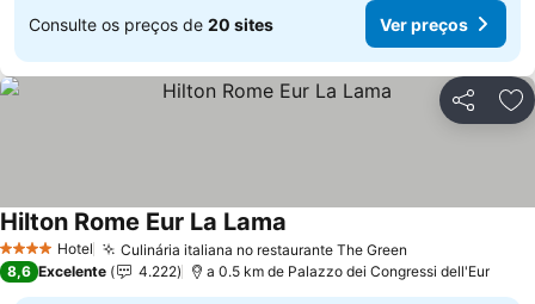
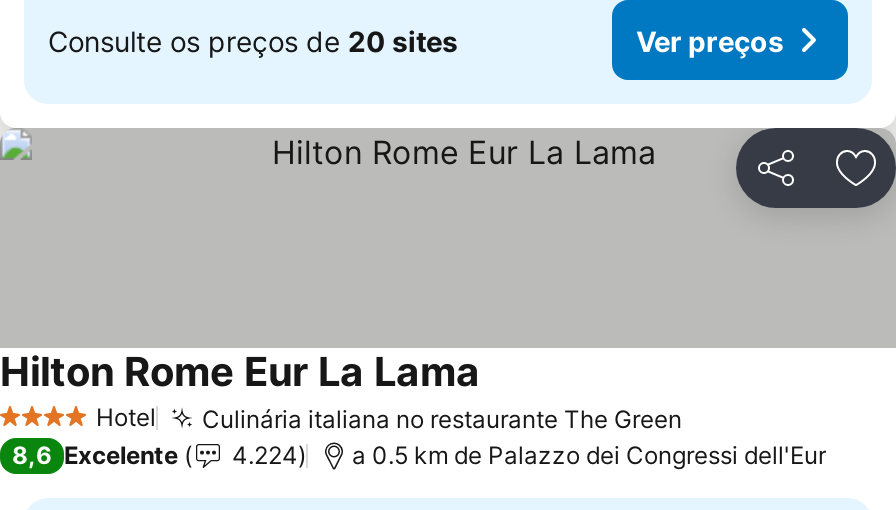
[139,262,177,280] 4.222 -> [232,440,298,470] 4.224

